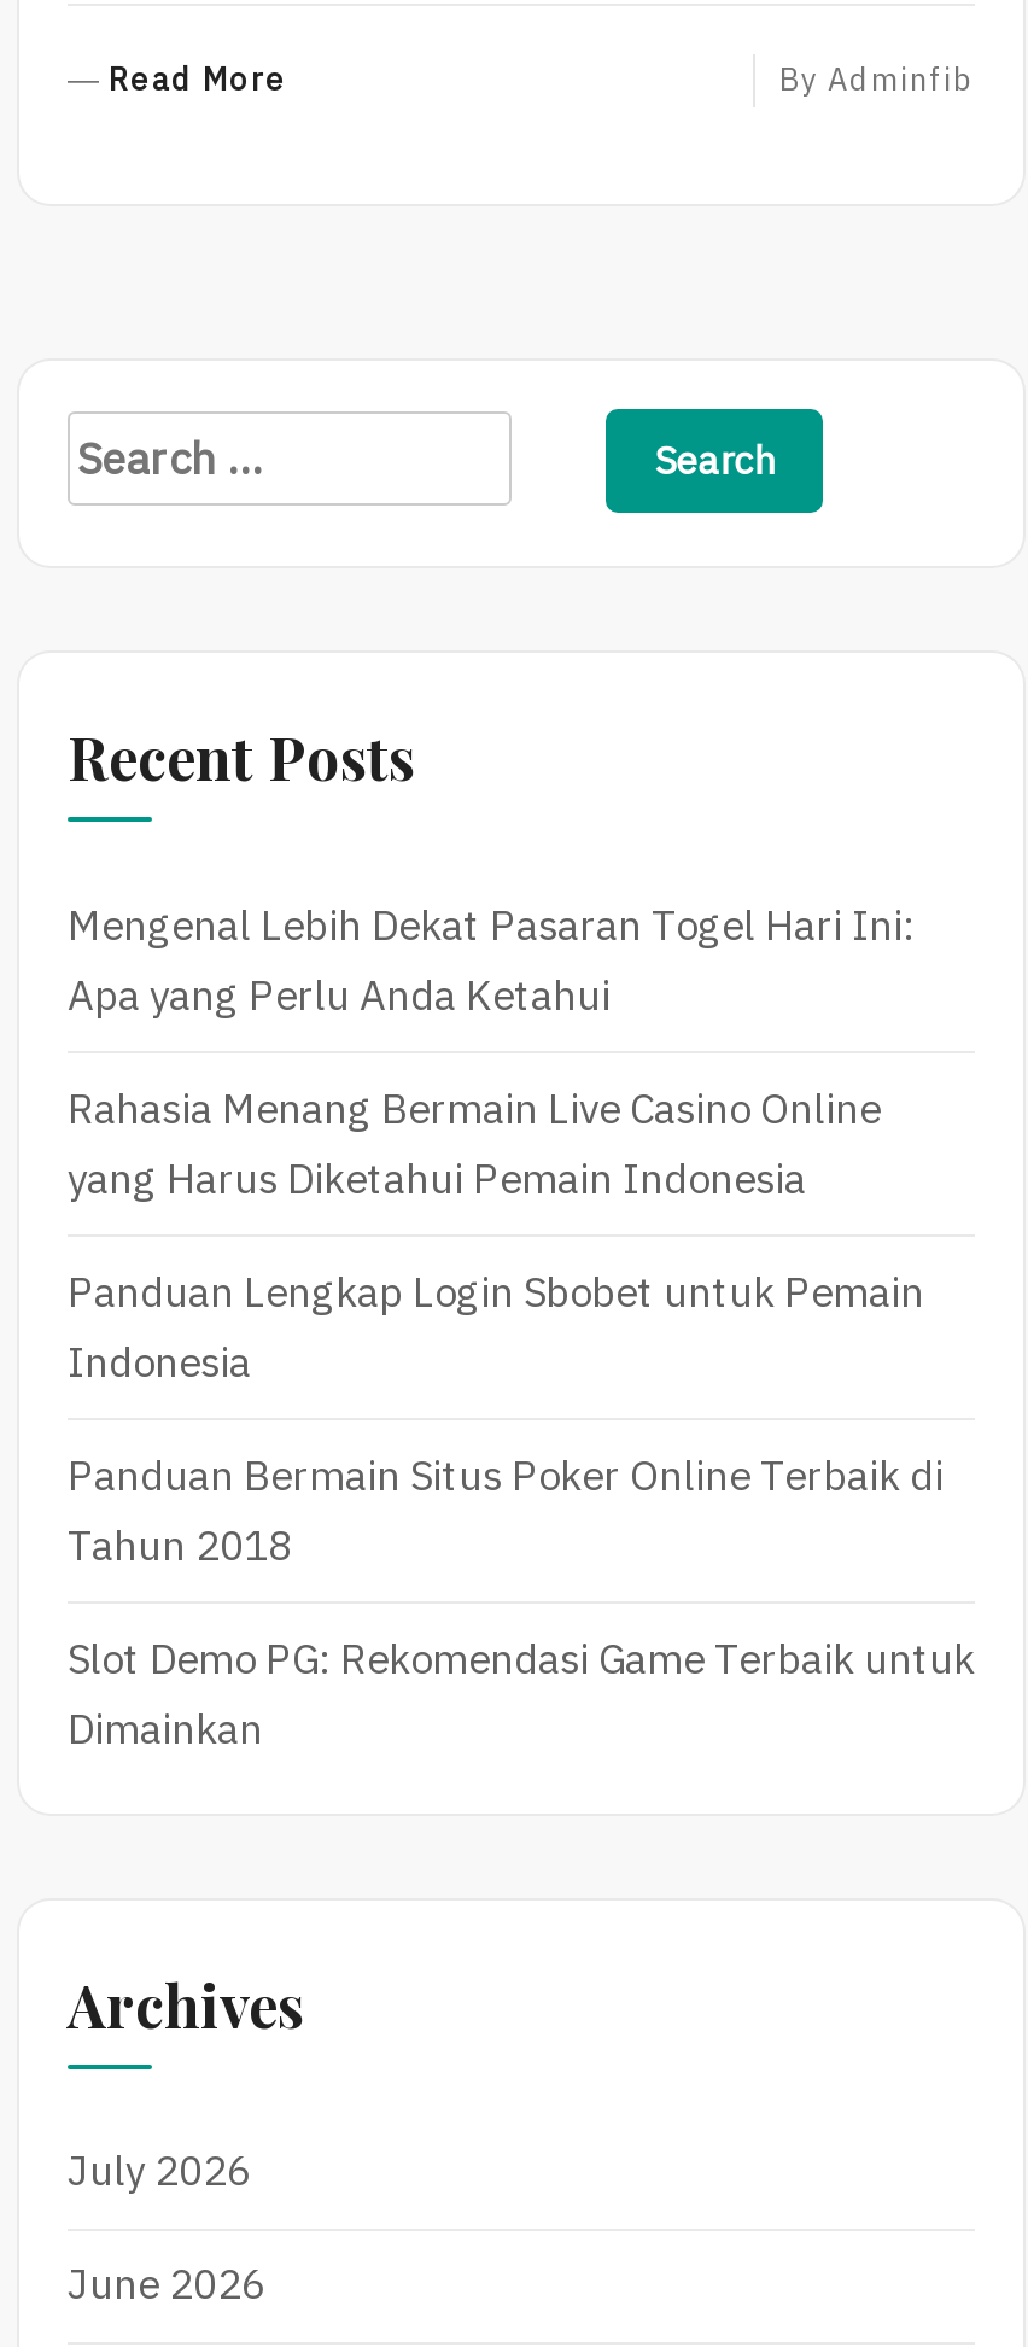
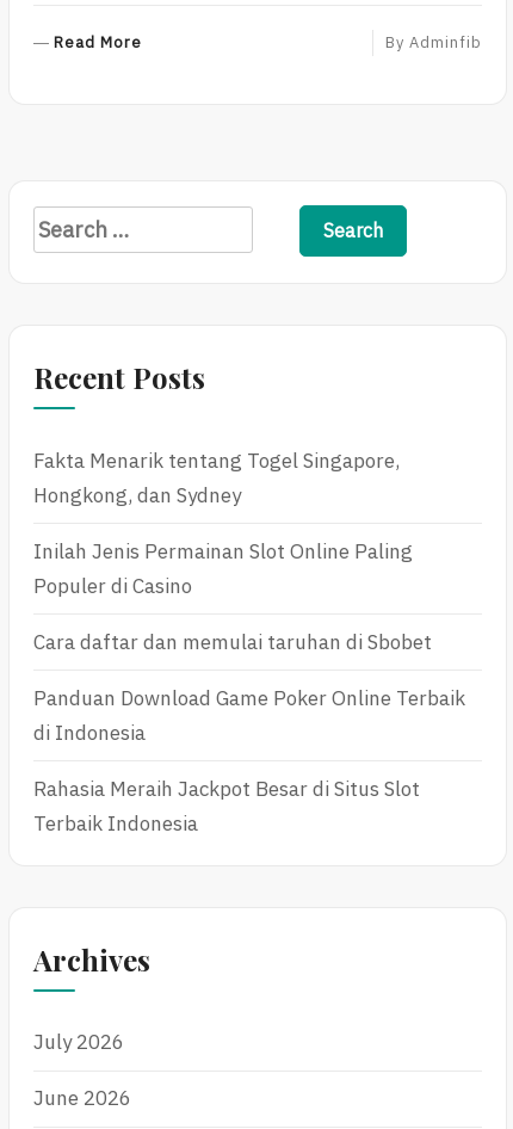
[68,898,915,1022] Mengenal Lebih Dekat Pasaran Togel Hari Ini: | Apa yang Perlu Anda Ketahui -> [33,447,400,508] Fakta Menarik tentang Togel Singapore, | Hongkong, dan Sydney
[68,1082,881,1205] Rahasia Menang Bermain Live Casino Online | yang Harus Diketahui Pemain Indonesia -> [33,538,413,599] Inilah Jenis Permainan Slot Online Paling | Populer di Casino
[68,1265,924,1388] Panduan Lengkap Login Sbobet untuk Pemain | Indonesia -> [33,629,432,655] Cara daftar dan memulai taruhan di Sbobet
[68,1449,944,1572] Panduan Bermain Situs Poker Online Terbaik di | Tahun 2018 -> [33,685,465,746] Panduan Download Game Poker Online Terbaik | di Indonesia
[68,1632,975,1755] Slot Demo PG: Rekomendasi Game Terbaik untuk | Dimainkan -> [33,776,420,836] Rahasia Meraih Jackpot Besar di Situs Slot | Terbaik Indonesia

